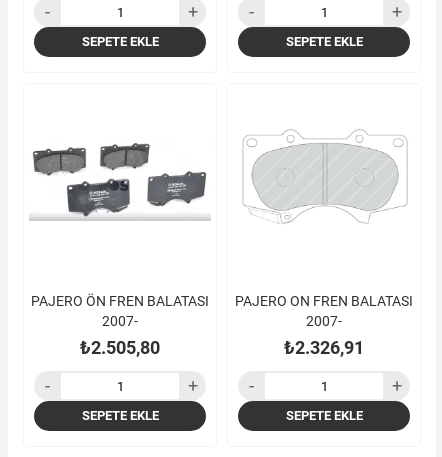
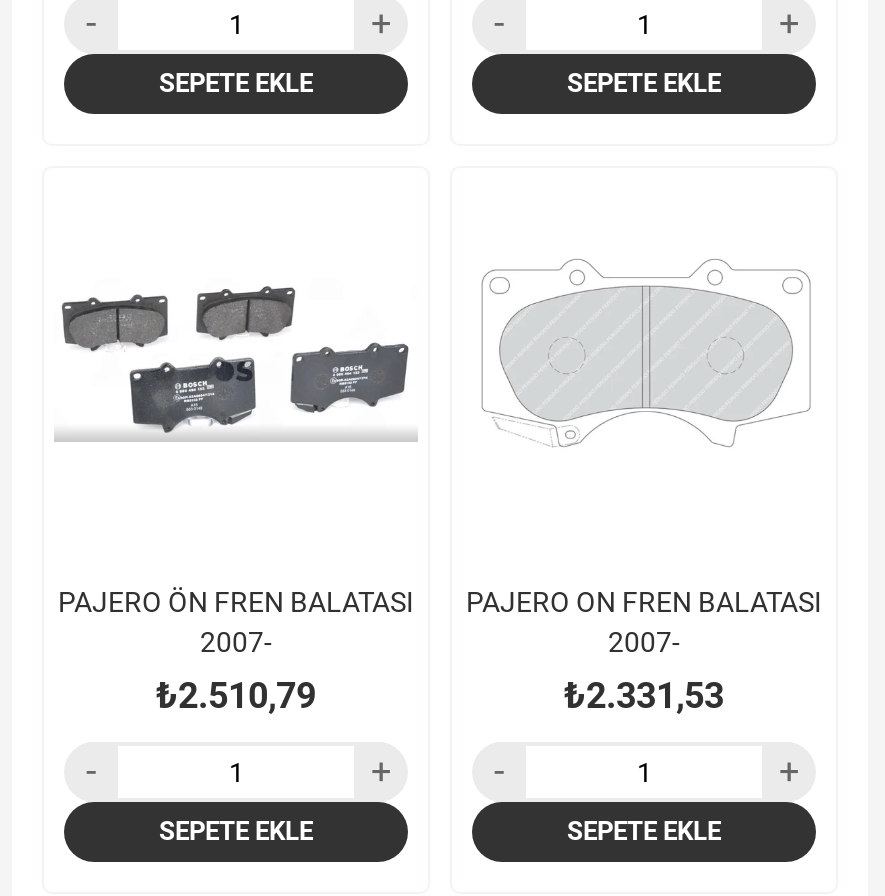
[80,337,160,358] ₺2.505,80 -> [156,674,316,716] ₺2.510,79
[284,337,364,358] ₺2.326,91 -> [564,674,724,716] ₺2.331,53

